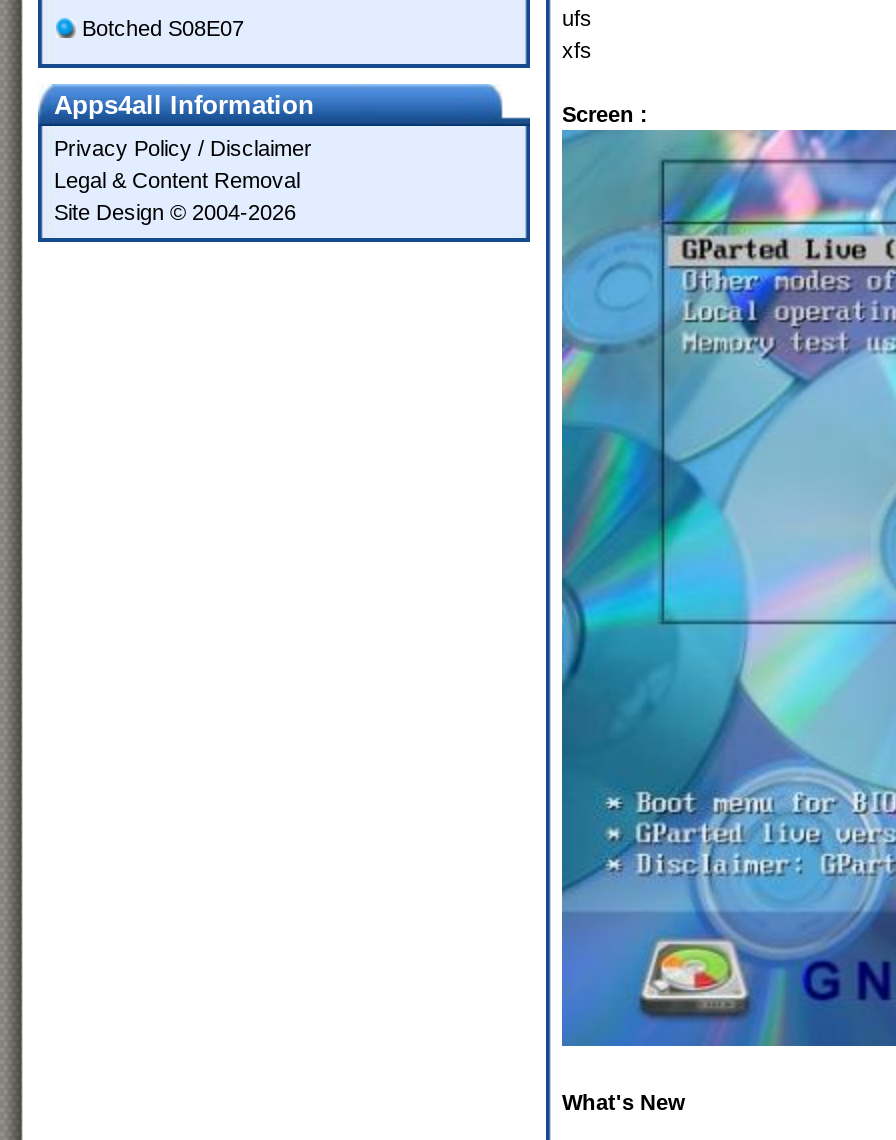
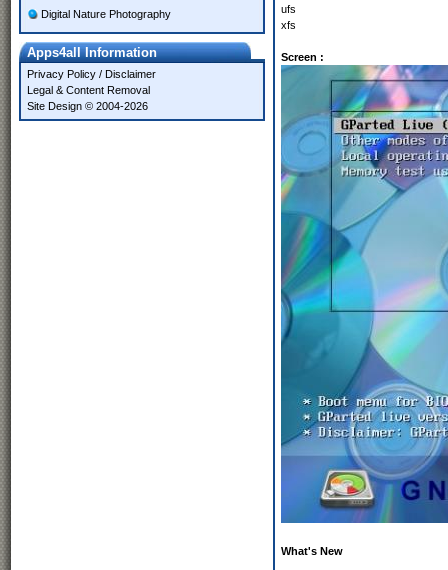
[82,16,244,40] Botched S08E07 -> [41,8,171,20] Digital Nature Photography

